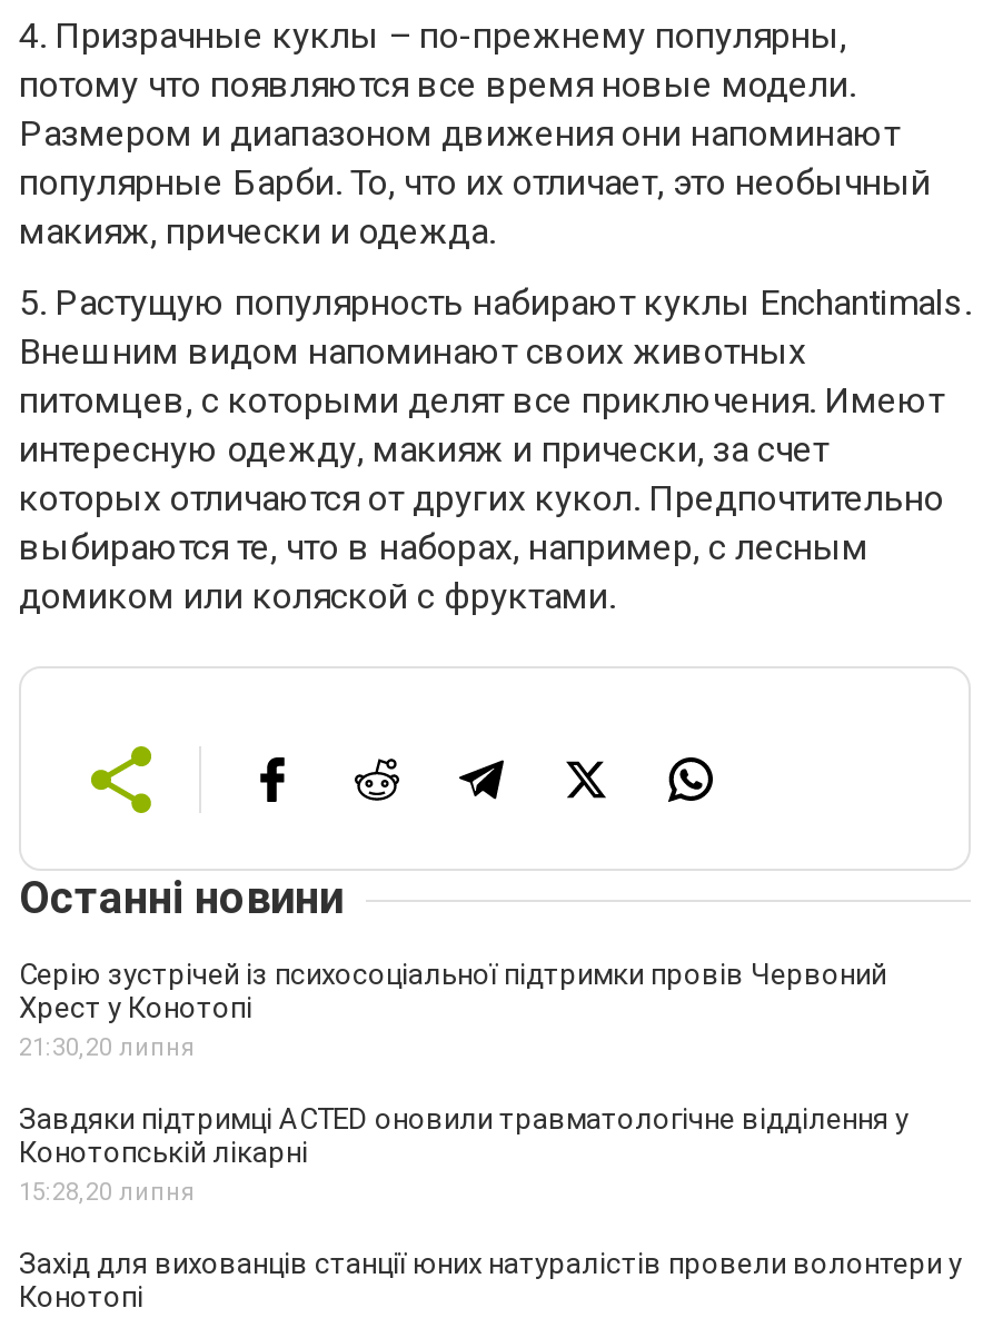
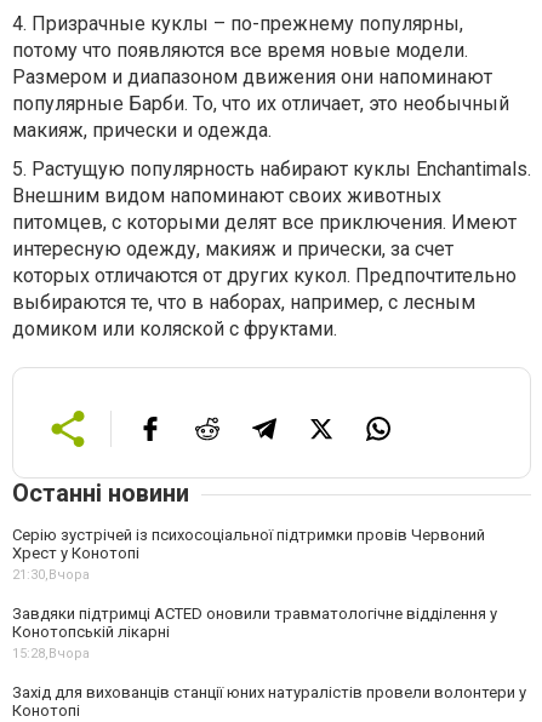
[19,1033,195,1062] 21:30,20 липня -> [12,567,90,583] 21:30,Вчора
[19,1178,195,1207] 15:28,20 липня -> [12,646,90,661] 15:28,Вчора

